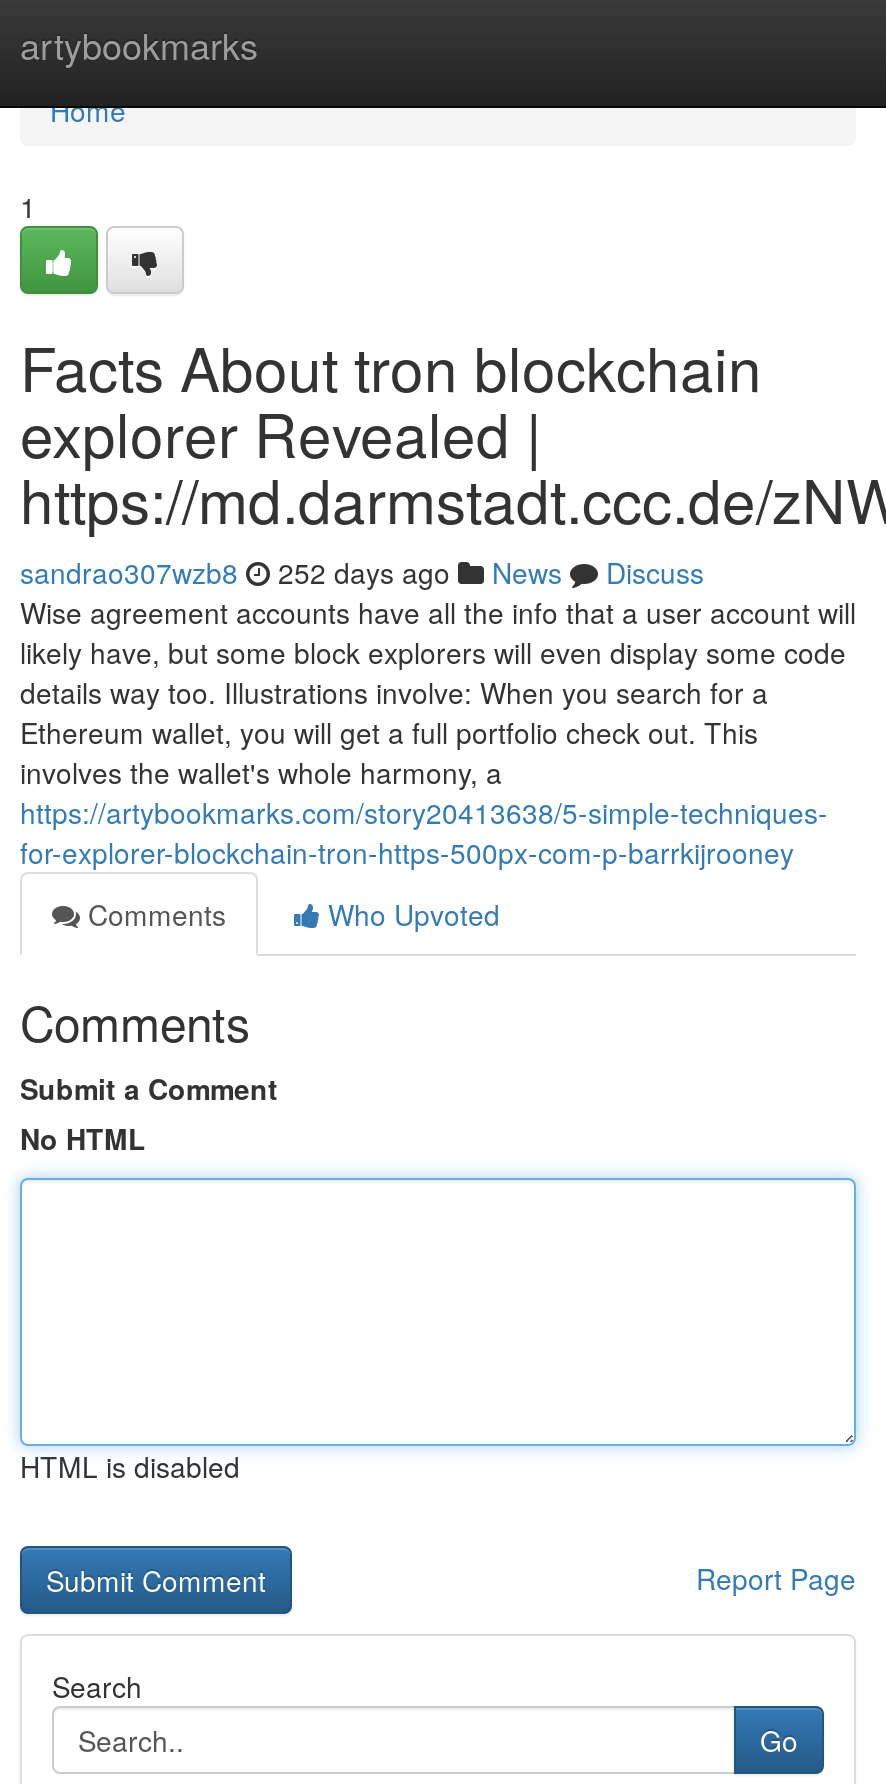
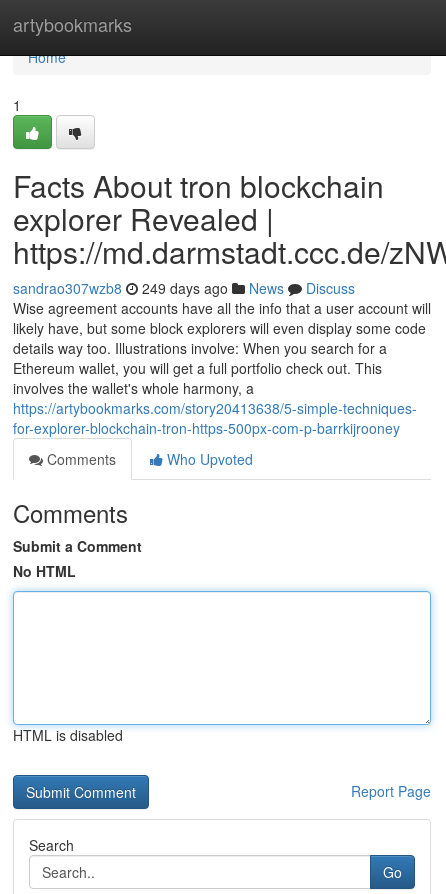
[20,552,704,592] sandrao307wzb8 252 days ago News Discuss -> [13,278,355,298] sandrao307wzb8 249 days ago News Discuss

